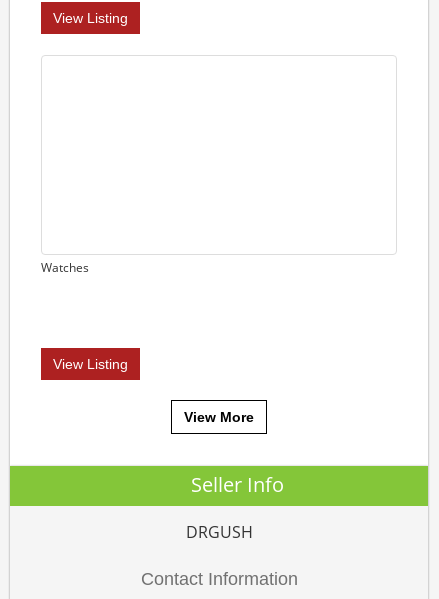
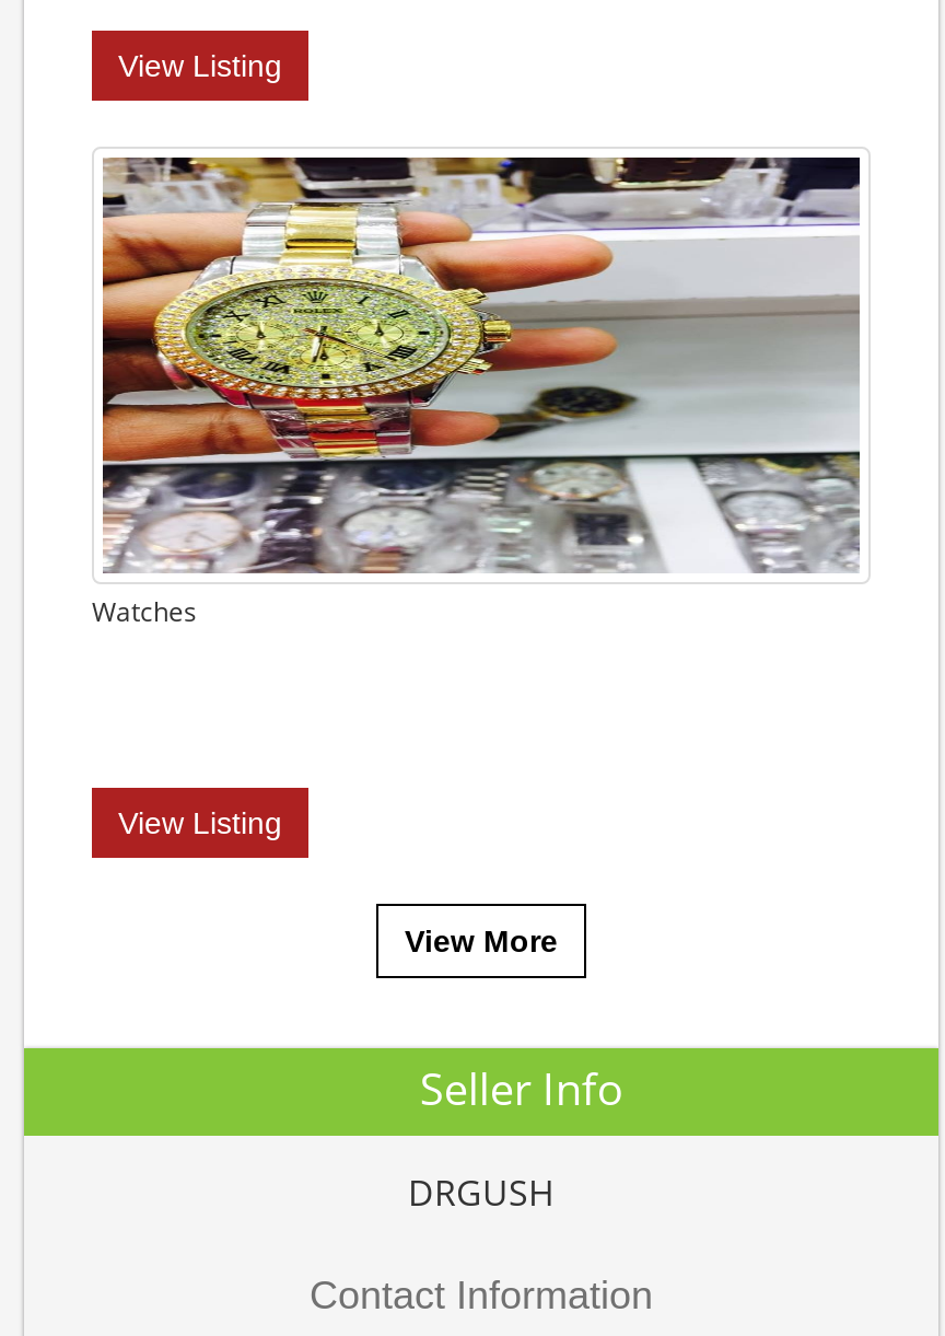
none -> [101,154,862,577] [image]

